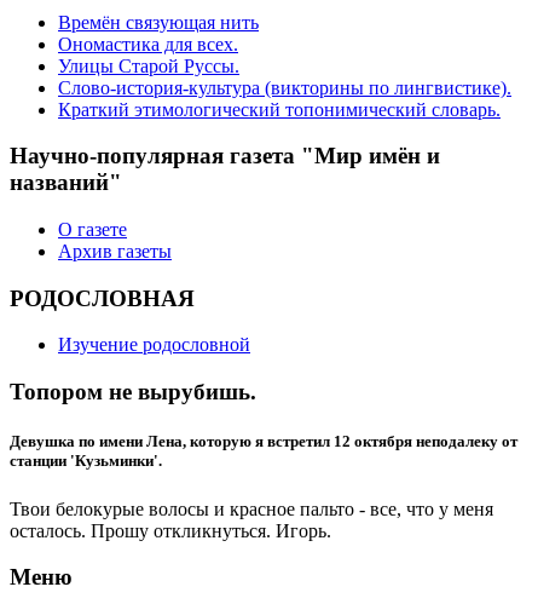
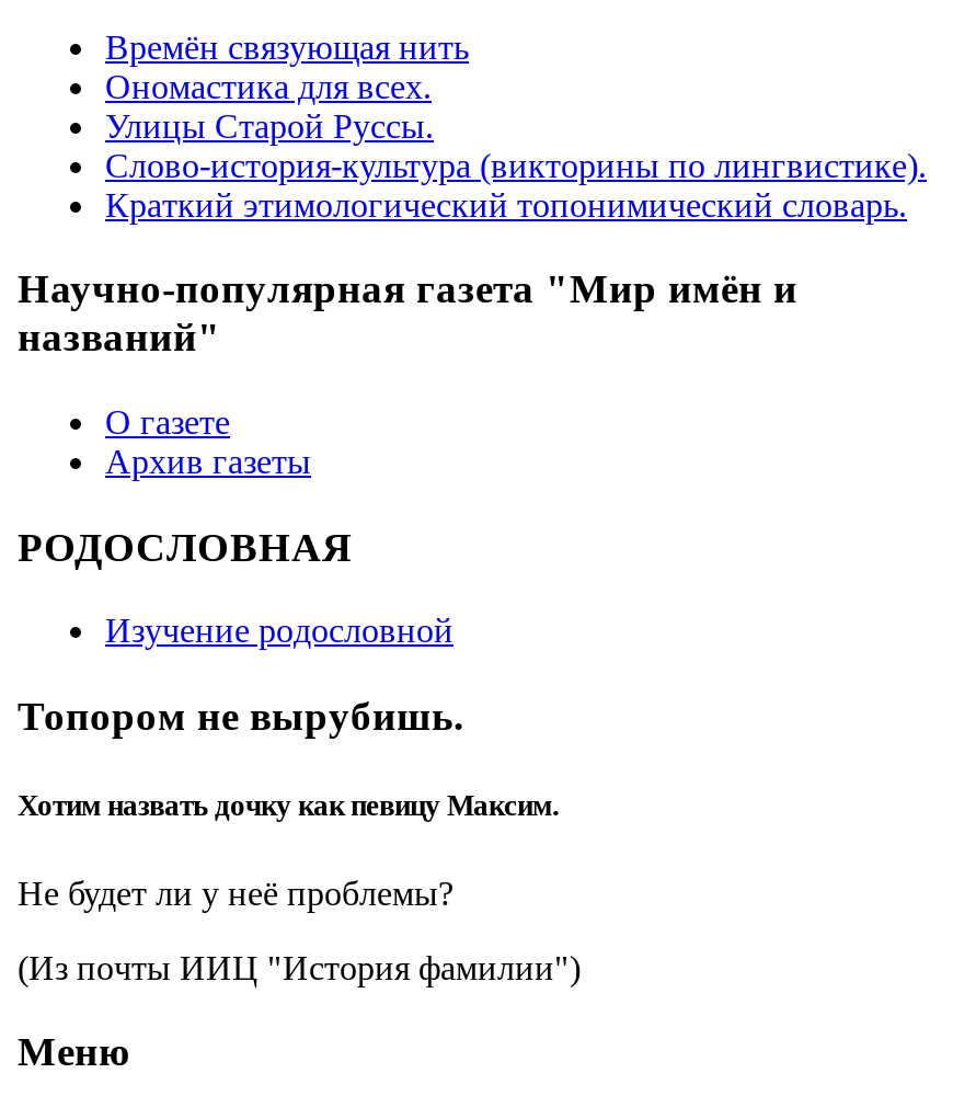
[10,432,517,540] Девушка по имени Лена, которую я встретил 12 октября неподалеку от | станции 'Кузьминки'. | Твои белокурые волосы и красное пальто - все, что у меня | осталось. Прошу откликнуться. Игорь. -> [18,790,581,985] Хотим назвать дочку как певицу Максим. | Не будет ли у неё проблемы? | (Из почты ИИЦ "История фамилии")

